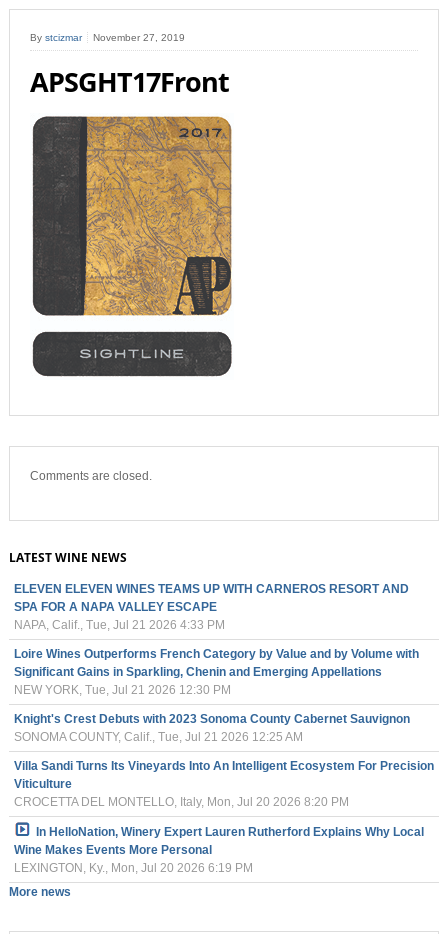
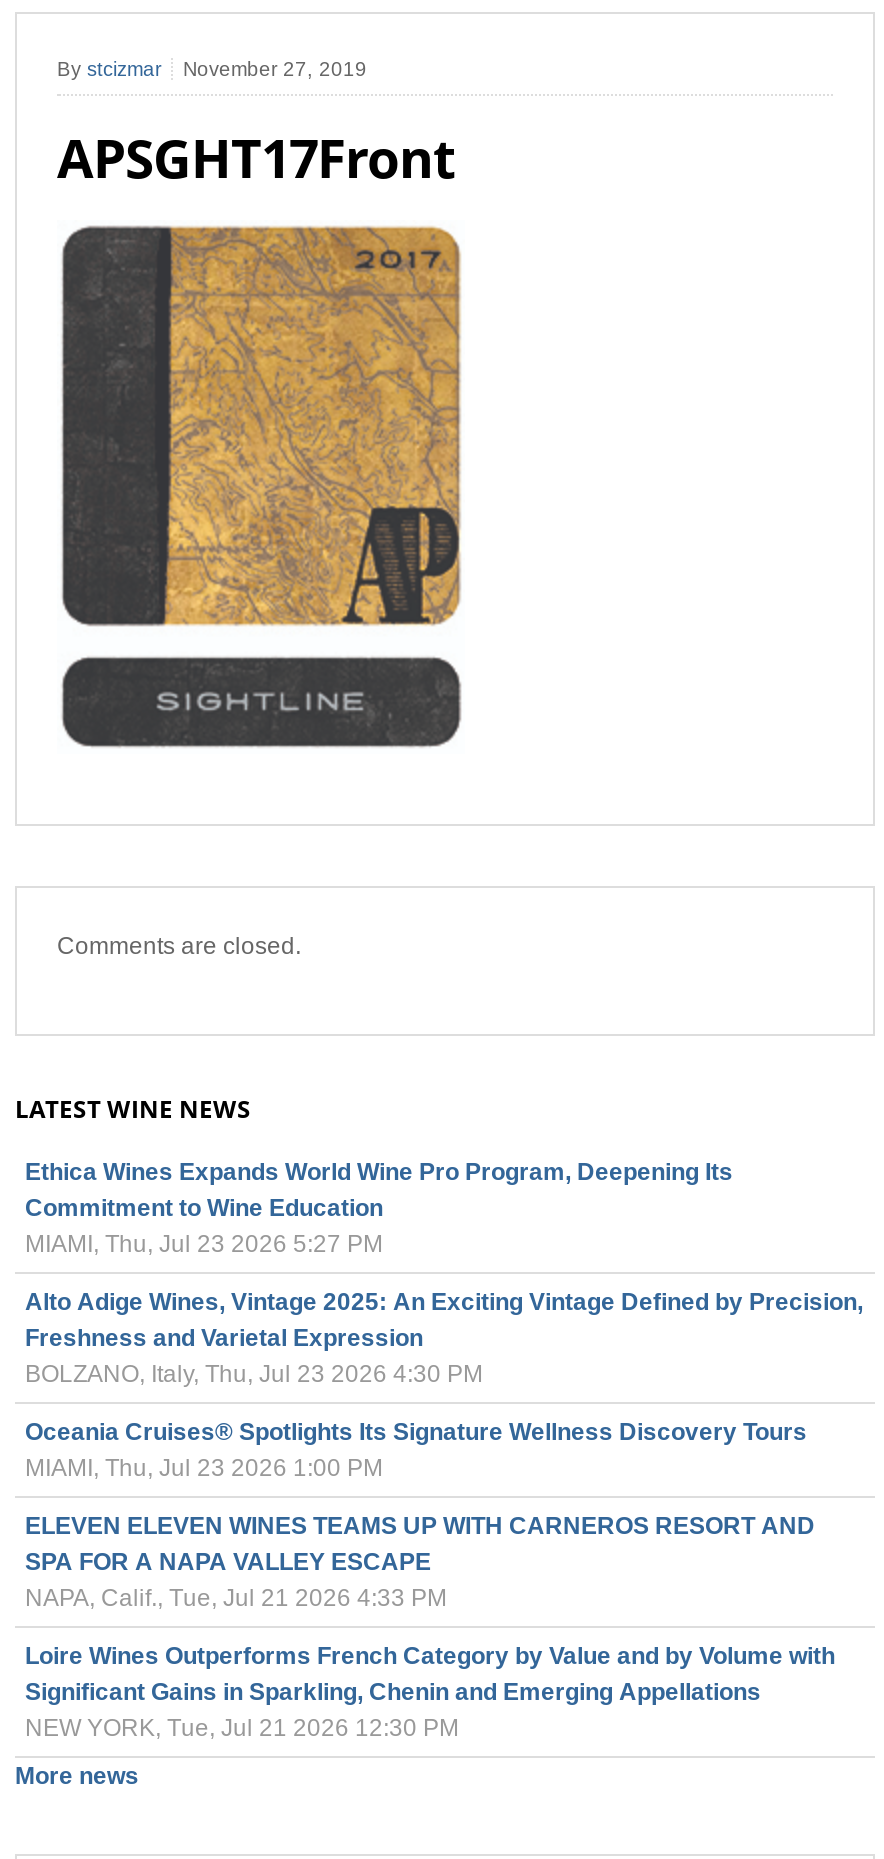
none -> [25,1158,863,1482] Ethica Wines Expands World Wine Pro Program, Deepening Its | Commitment to Wine Education | MIAMI, Thu, Jul 23 2026 5:27 PM | Alto Adige Wines, Vintage 2025: An Exciting Vintage Defined by Precision, | Freshness and Varietal Expression | BOLZANO, Italy, Thu, Jul 23 2026 4:30 PM | Oceania Cruises® Spotlights Its Signature Wellness Discovery Tours | MIAMI, Thu, Jul 23 2026 1:00 PM
moved [14,582,419,697] -> [25,1512,835,1742]: ELEVEN ELEVEN WINES TEAMS UP WITH CARNEROS RESORT AND | SPA FOR A NAPA VALLEY ESCAPE | NAPA, Calif., Tue, Jul 21 2026 4:33 PM | Loire Wines Outperforms French Category by Value and by Volume with | Significant Gains in Sparkling, Chenin and Emerging Appellations | NEW YORK, Tue, Jul 21 2026 12:30 PM
[14,712,434,875] Knight's Crest Debuts with 2023 Sonoma County Cabernet Sauvignon | SONOMA COUNTY, Calif., Tue, Jul 21 2026 12:25 AM | Villa Sandi Turns Its Vineyards Into An Intelligent Ecosystem For Precision | Viticulture | CROCETTA DEL MONTELLO, Italy, Mon, Jul 20 2026 8:20 PM | In HelloNation, Winery Expert Lauren Rutherford Explains Why Local | Wine Makes Events More Personal | LEXINGTON, Ky., Mon, Jul 20 2026 6:19 PM -> none

